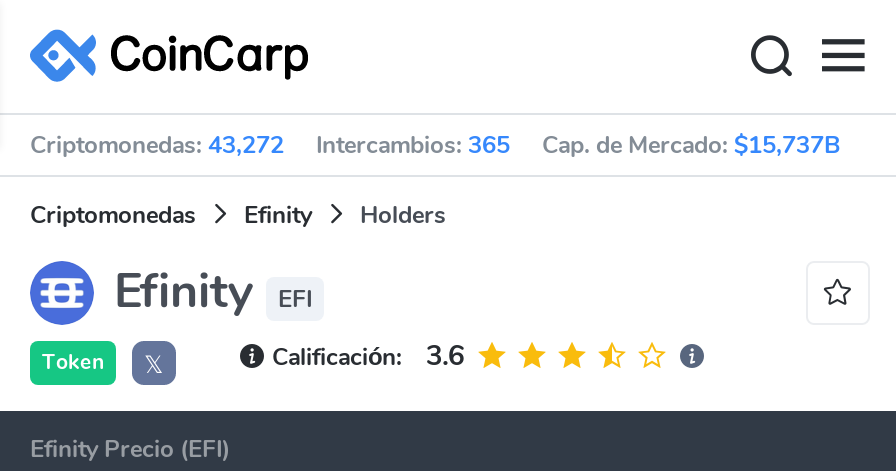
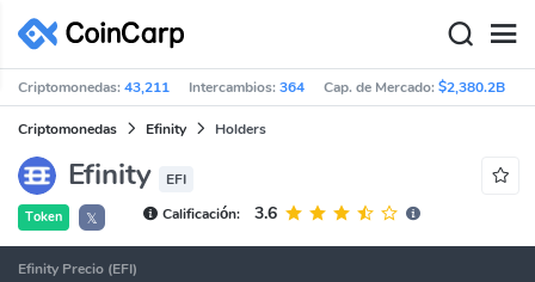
[30,129,284,161] Criptomonedas: 43,272 -> [18,78,170,97] Criptomonedas: 43,211
[316,129,510,161] Intercambios: 365 -> [189,78,305,97] Intercambios: 364
[542,129,840,161] Cap. de Mercado: $15,737B -> [324,78,505,97] Cap. de Mercado: $2,380.2B

